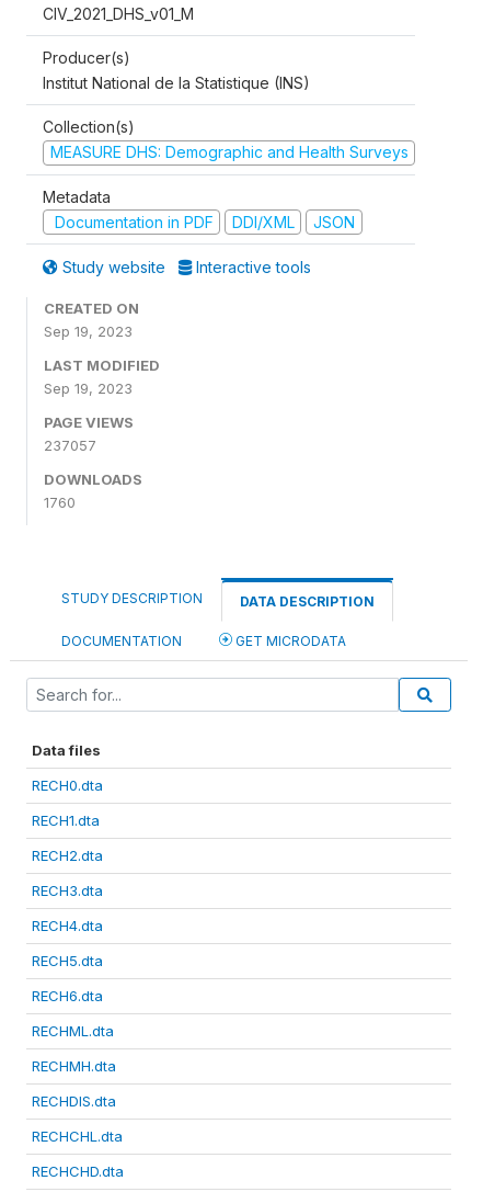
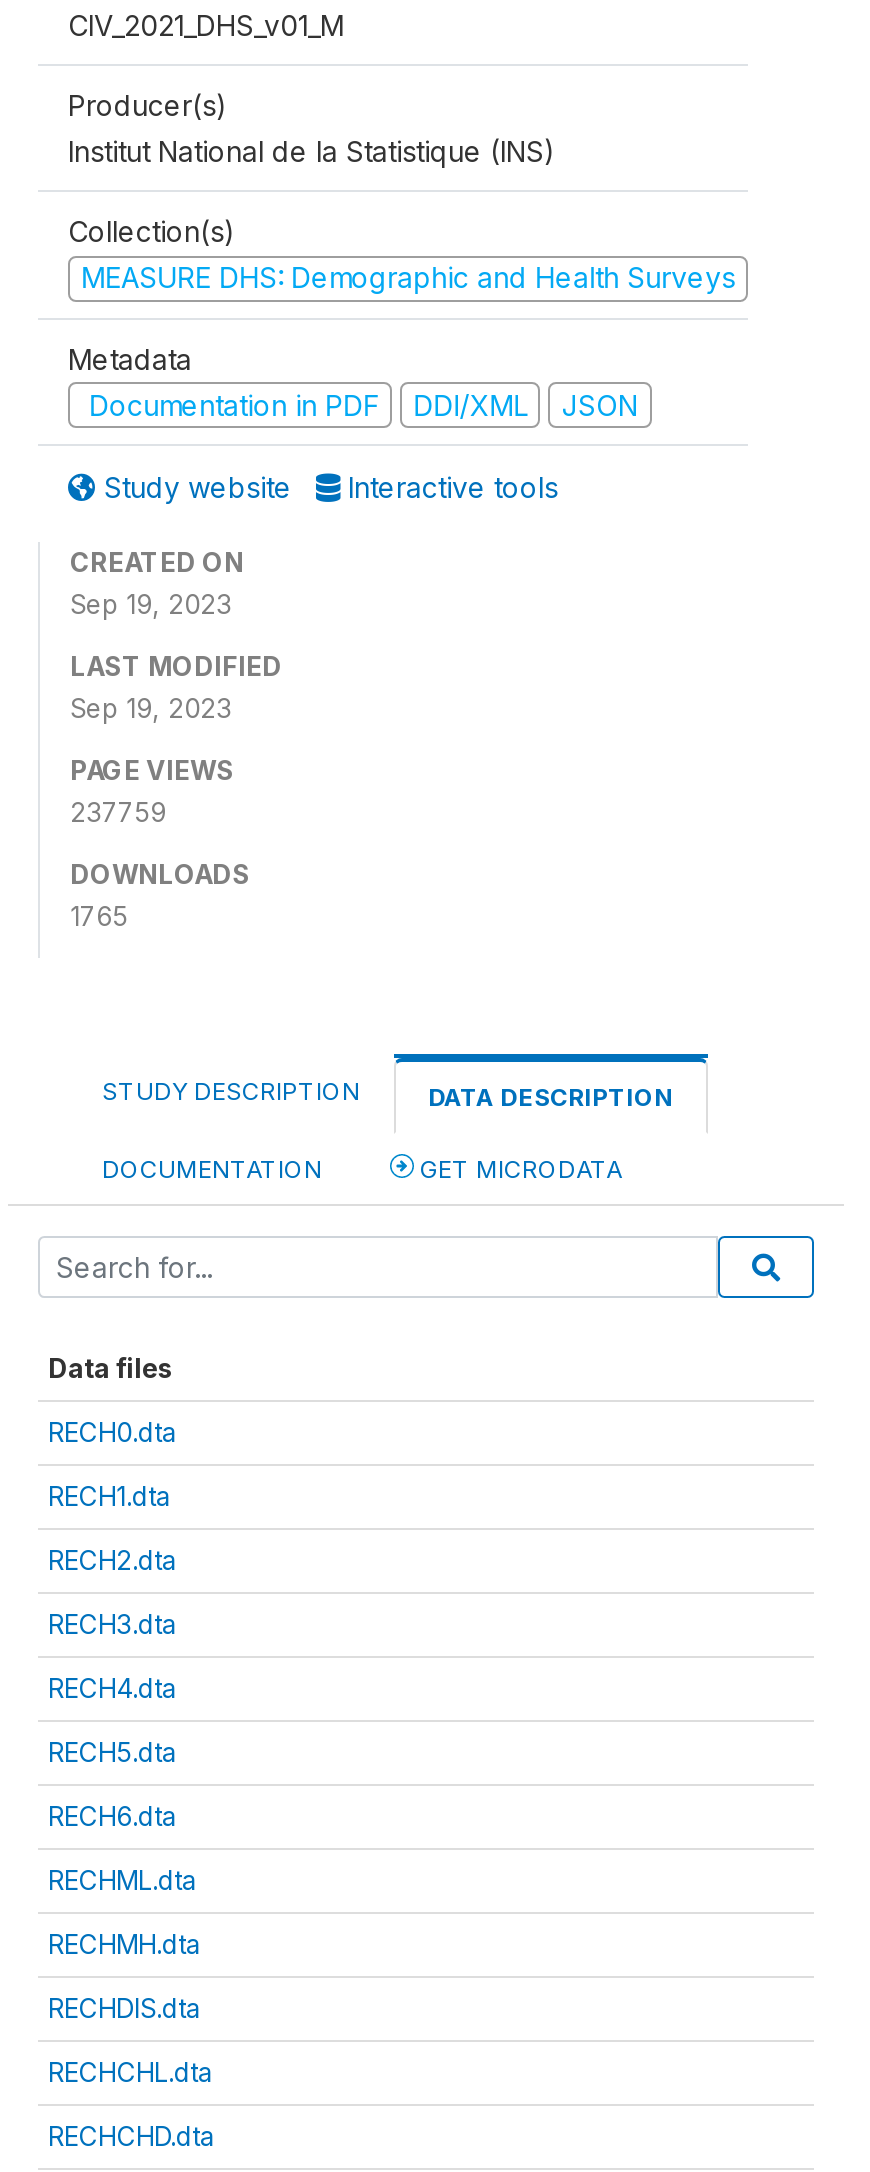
[44,437,96,455] 237057 -> [70,797,166,829] 237759
[44,494,76,512] 1760 -> [70,901,128,933] 1765

